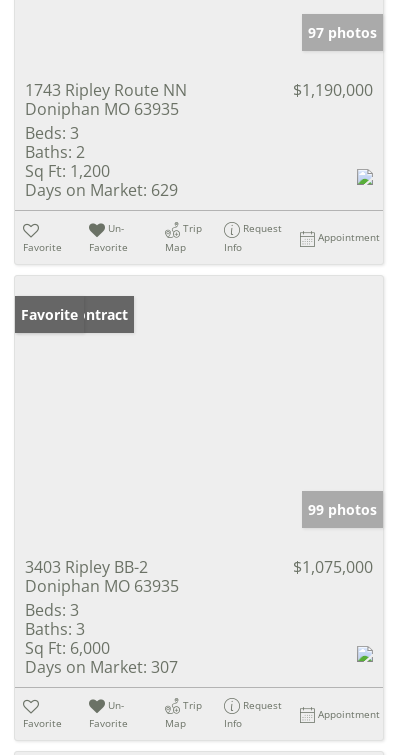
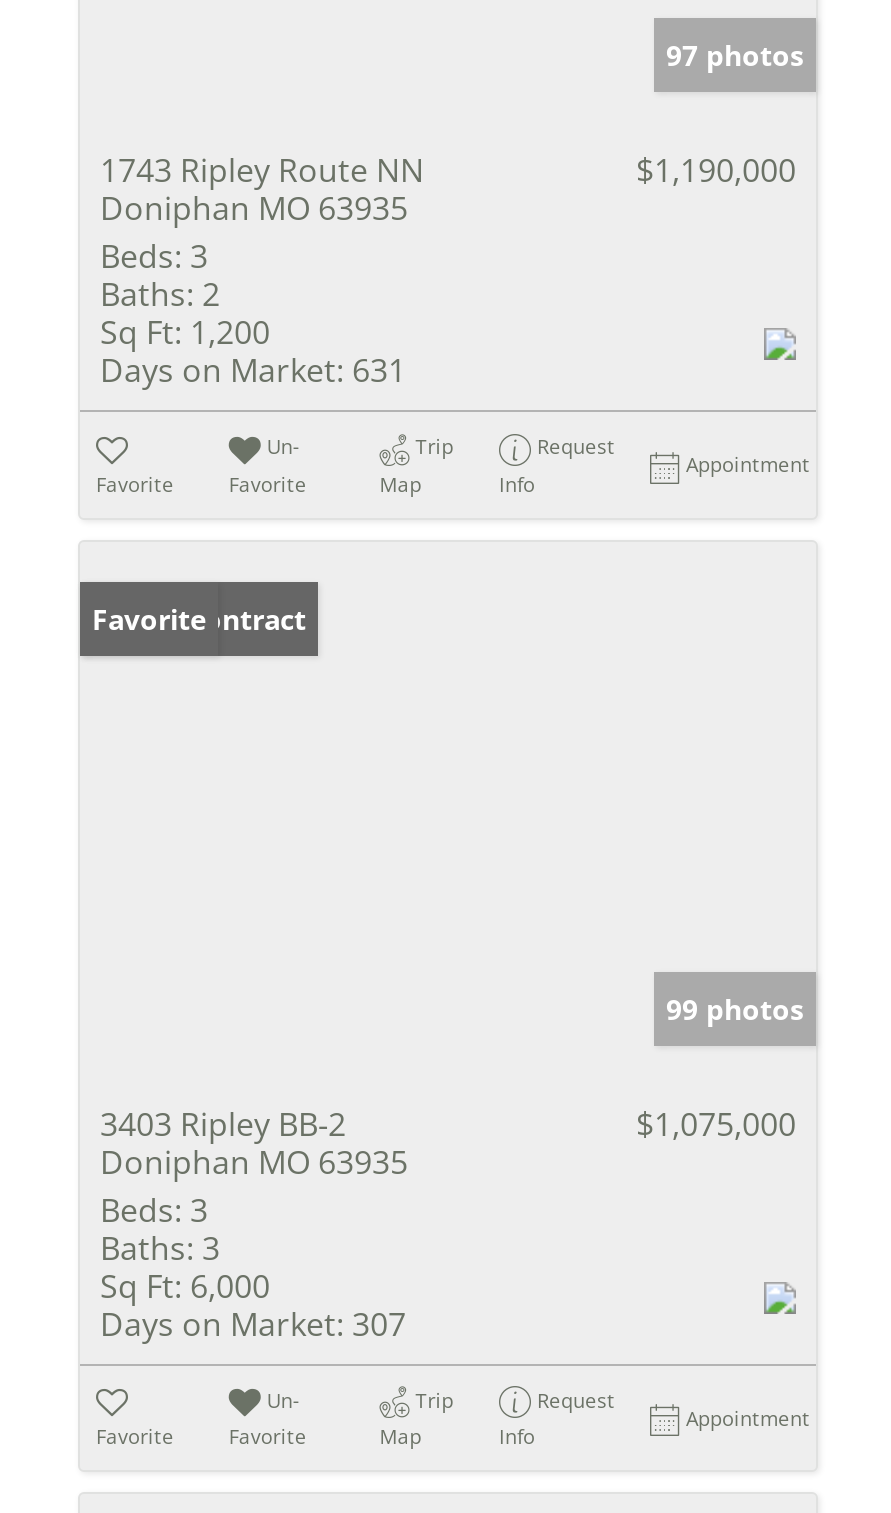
[25,179,178,201] Days on Market: 629 -> [100,349,406,393] Days on Market: 631

